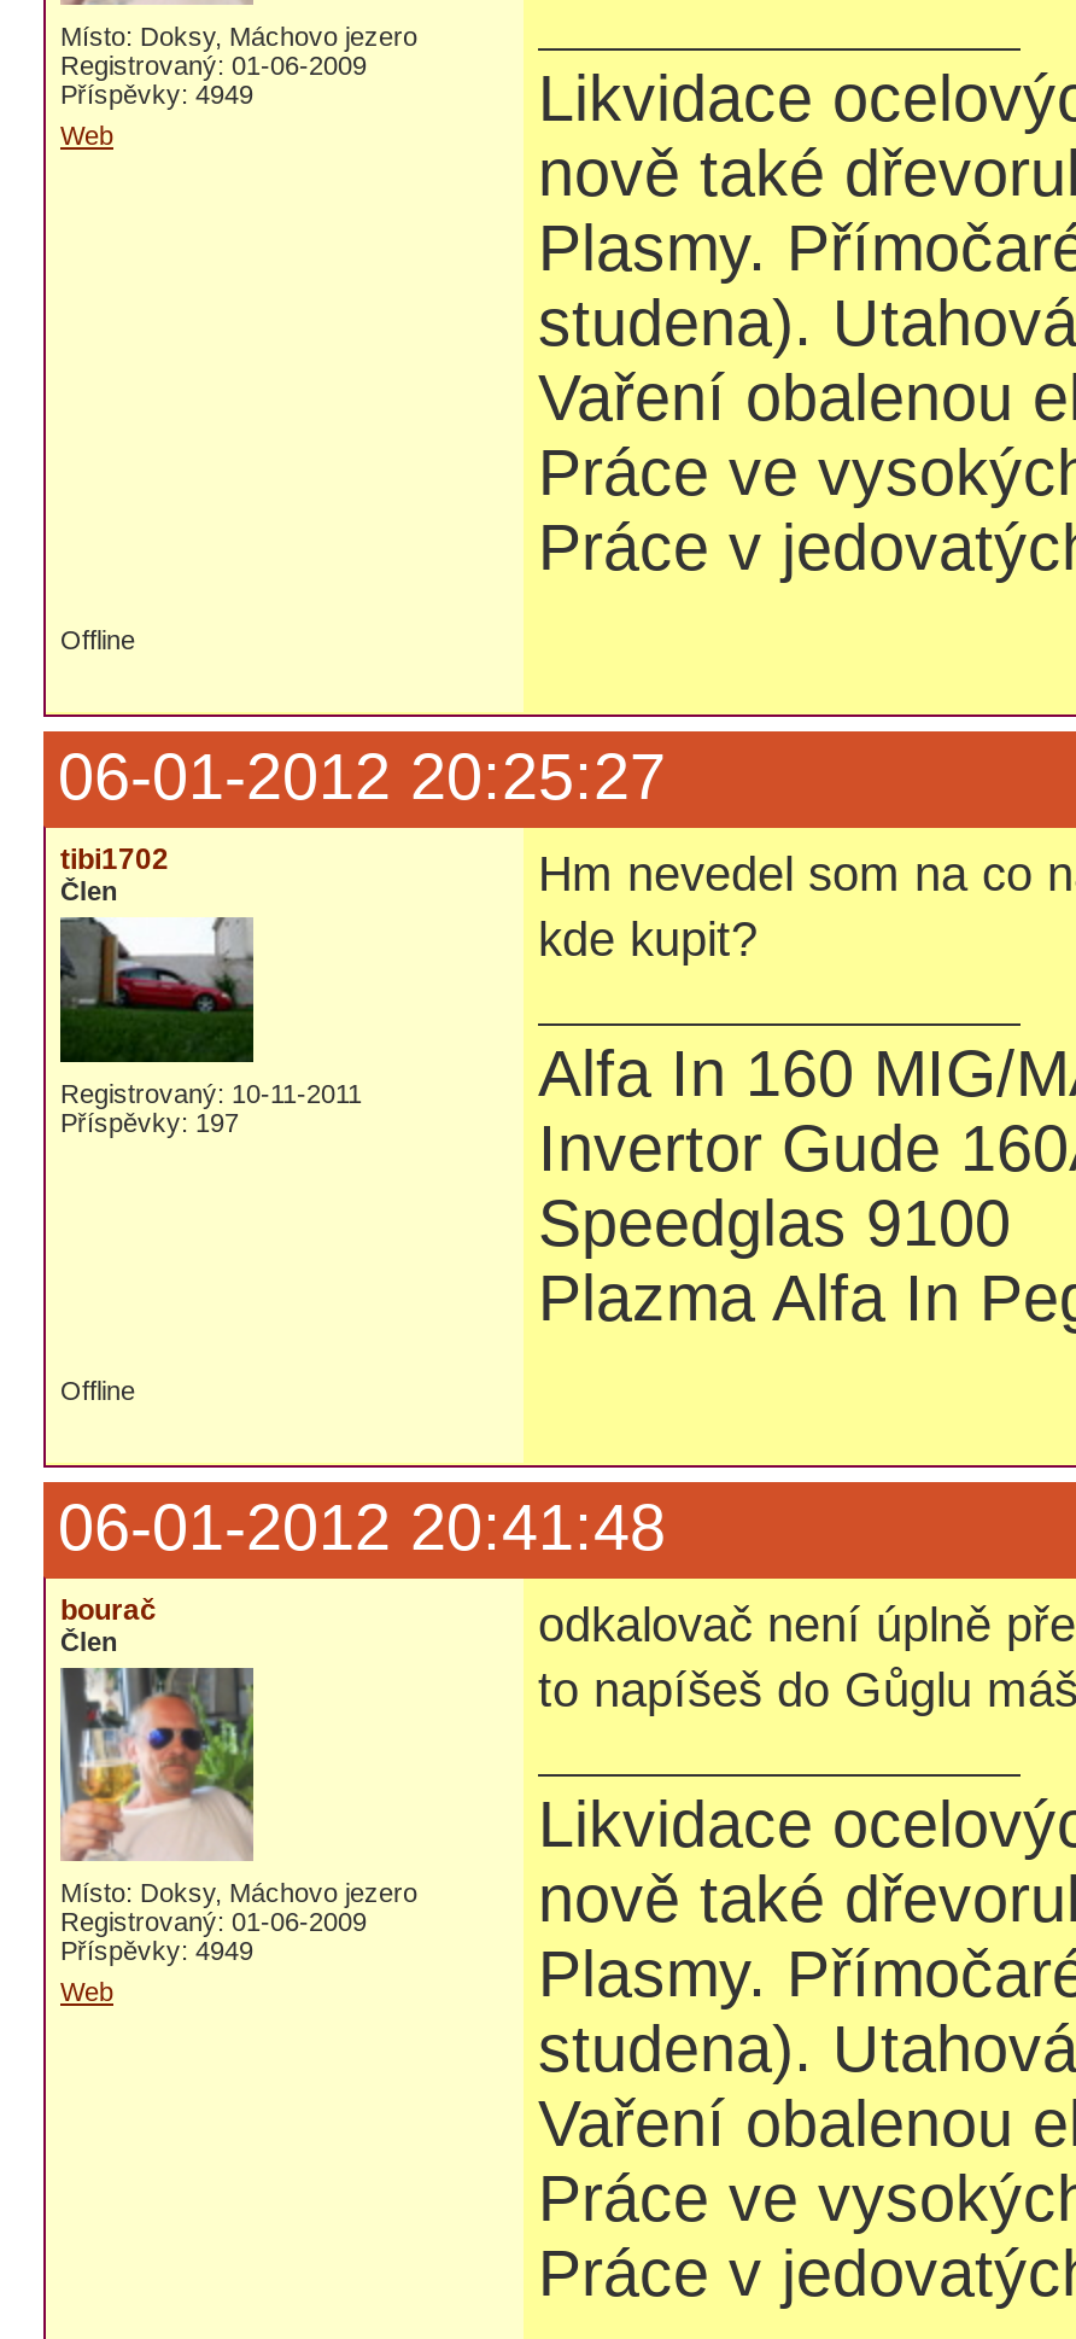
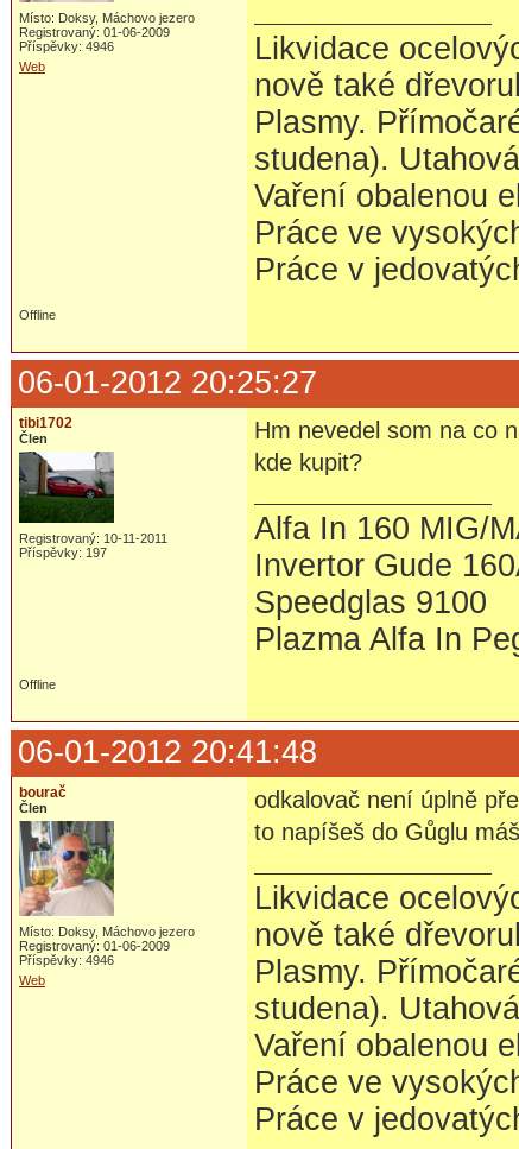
[60,80,253,109] Příspěvky: 4949 -> [19,39,114,53] Příspěvky: 4946
[60,1936,253,1965] Příspěvky: 4949 -> [19,953,114,967] Příspěvky: 4946

